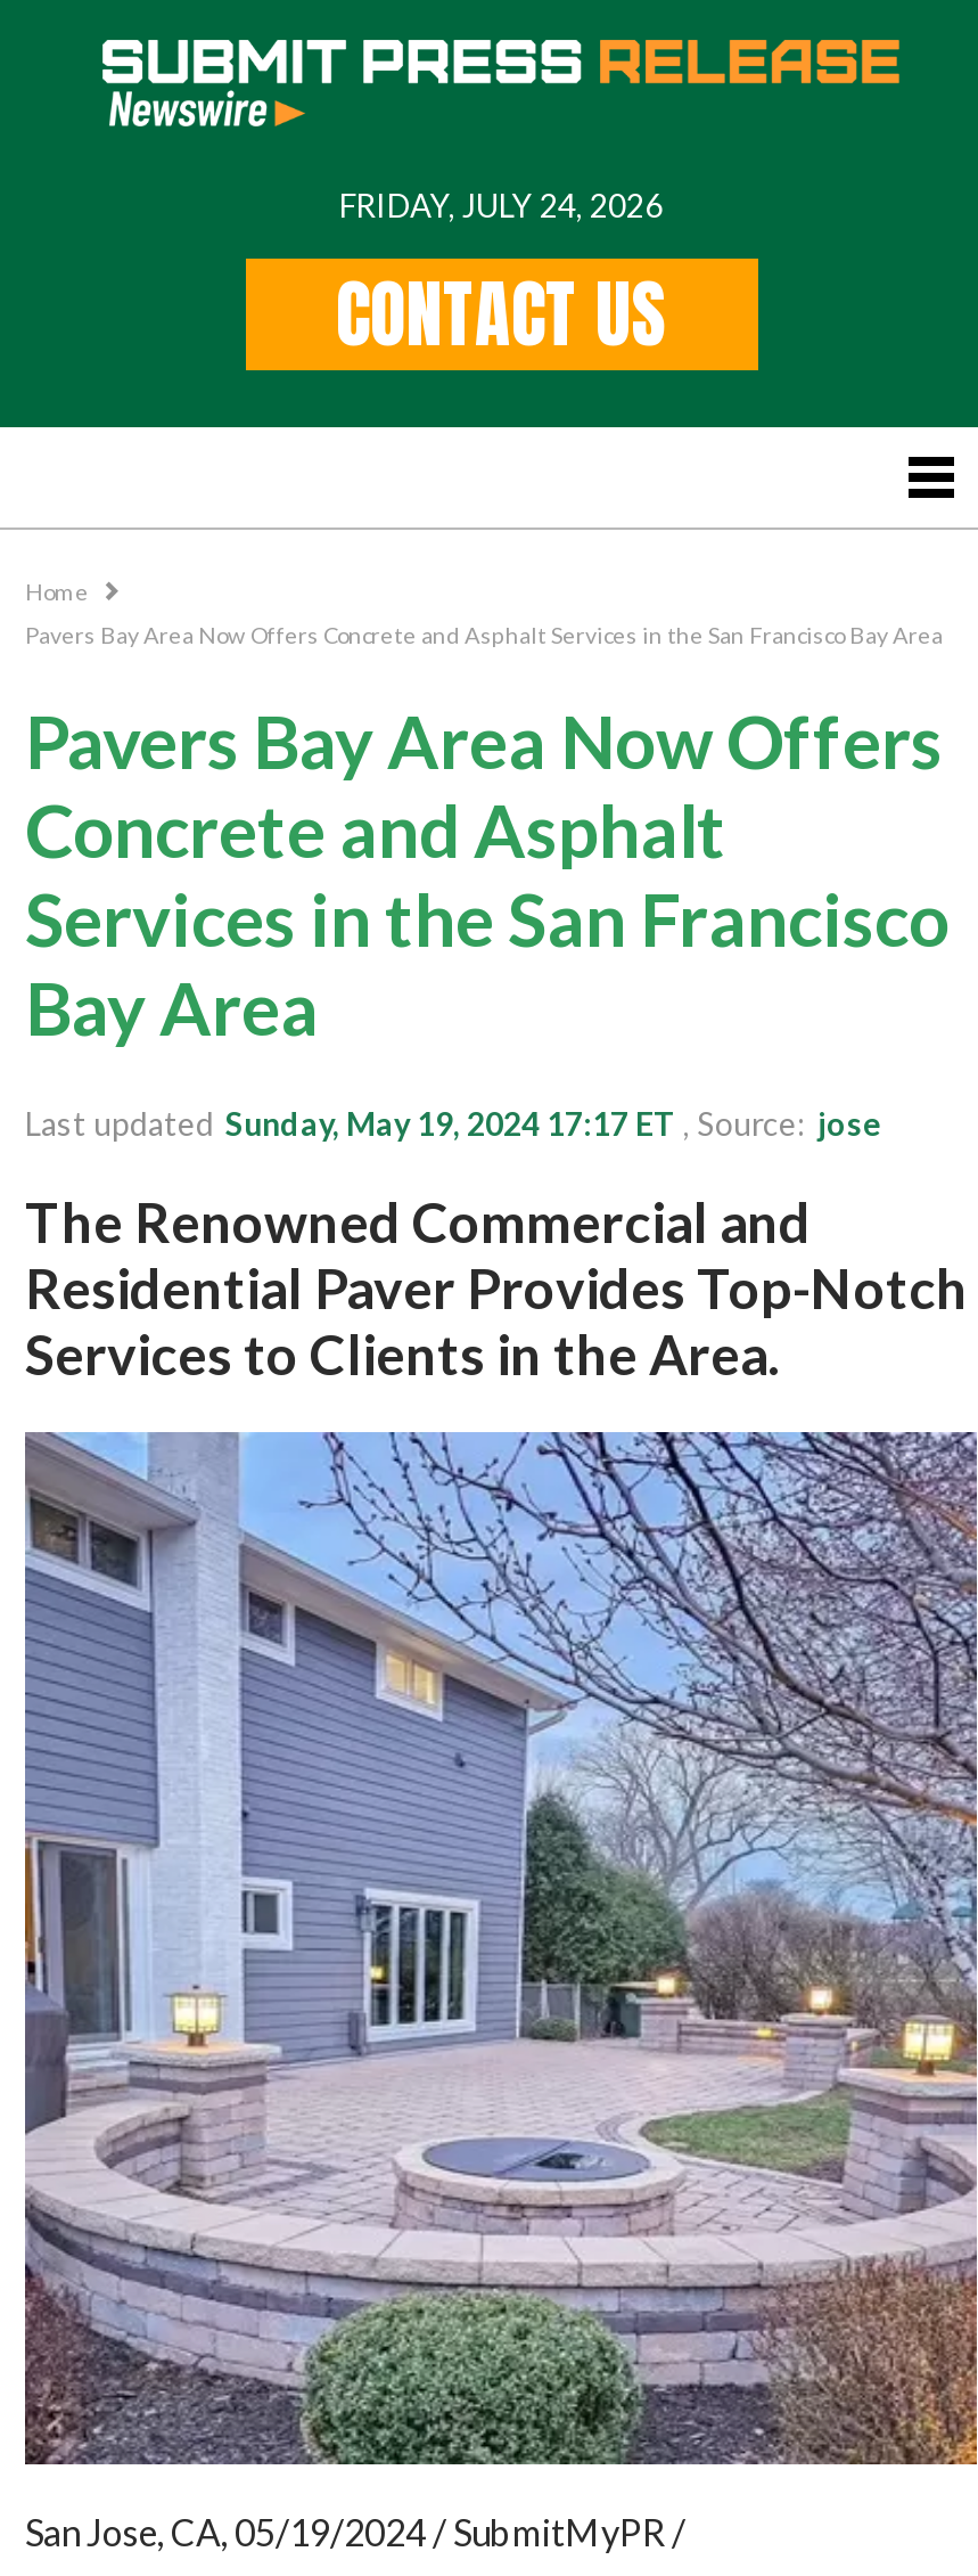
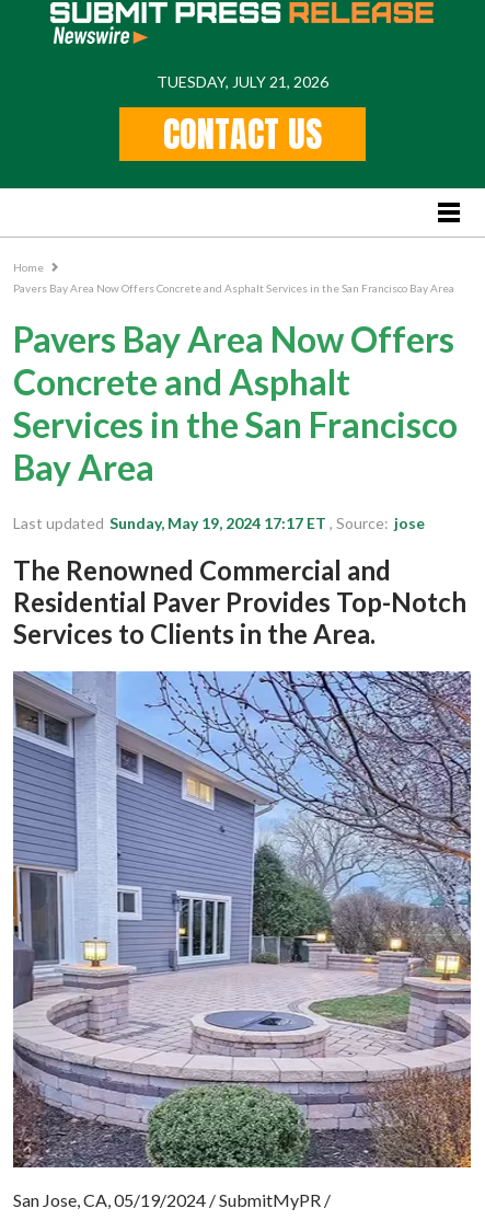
[339,186,663,224] FRIDAY, JULY 24, 2026 -> [156,72,328,91] TUESDAY, JULY 21, 2026

